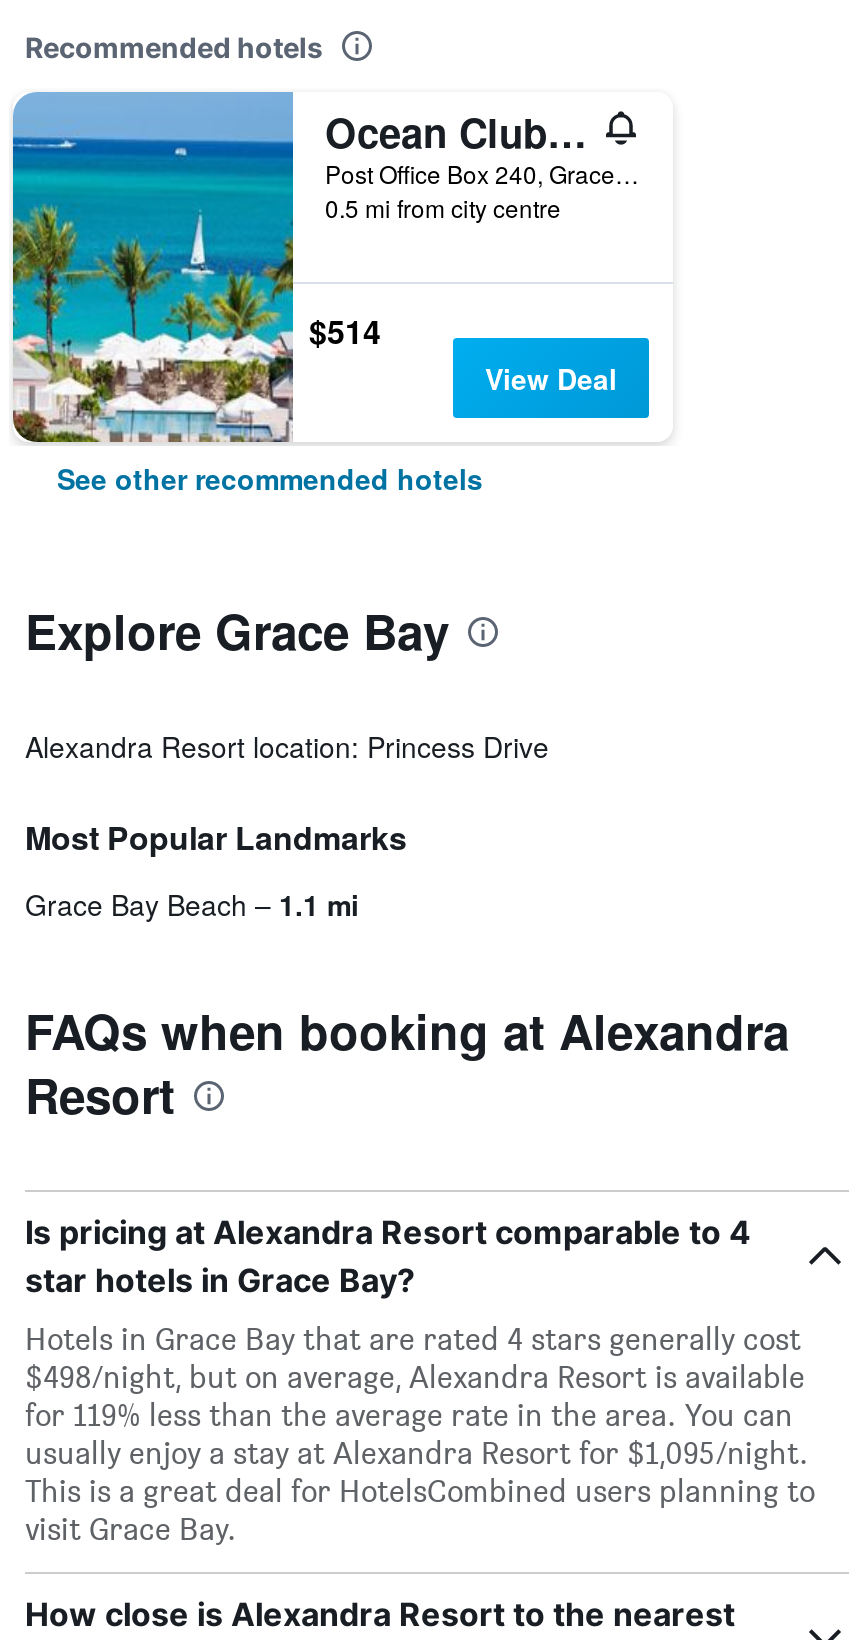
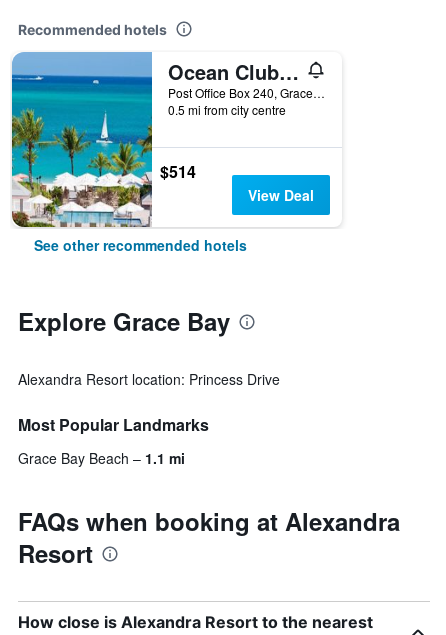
[25,1212,815,1548] Is pricing at Alexandra Resort comparable to 4 | star hotels in Grace Bay? | Hotels in Grace Bay that are rated 4 stars generally cost | $498/night, but on average, Alexandra Resort is available | for 119% less than the average rate in the area. You can | usually enjoy a stay at Alexandra Resort for $1,095/night. | This is a great deal for HotelsCombined users planning to | visit Grace Bay. -> none

